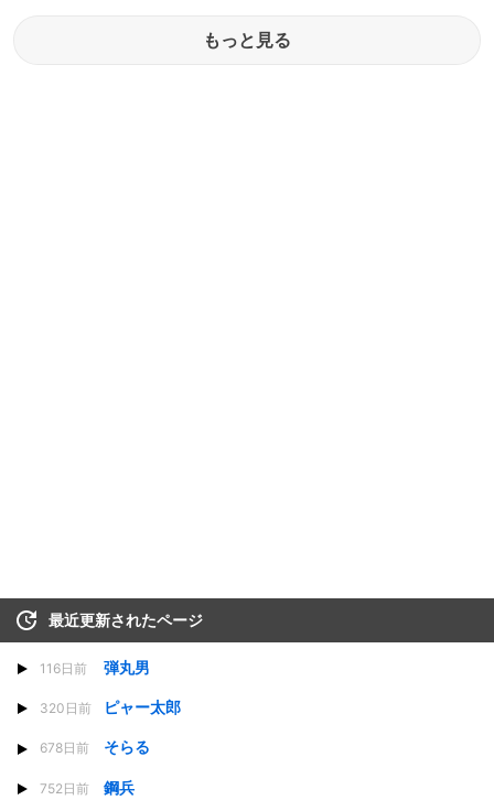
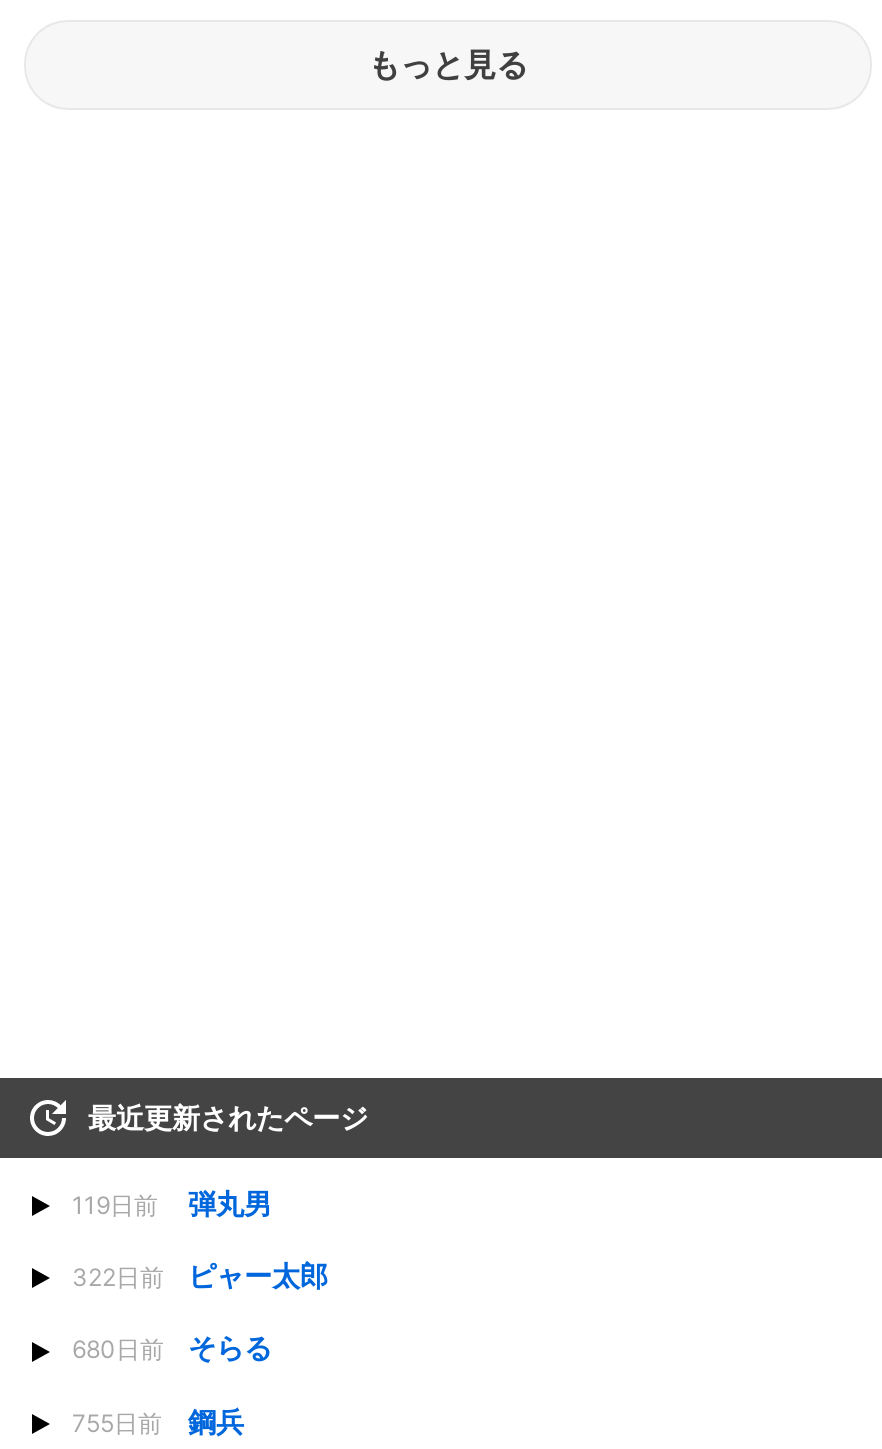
[40,658,150,677] 116日前 弾丸男 -> [72,1186,272,1220] 119日前 弾丸男
[40,698,181,716] 320日前 ピャー太郎 -> [72,1258,328,1292] 322日前 ピャー太郎
[40,738,150,756] 678日前 そらる -> [72,1331,272,1365] 680日前 そらる
[40,778,135,796] 752日前 鋼兵 -> [72,1403,244,1437] 755日前 鋼兵

